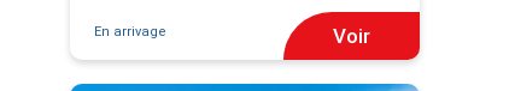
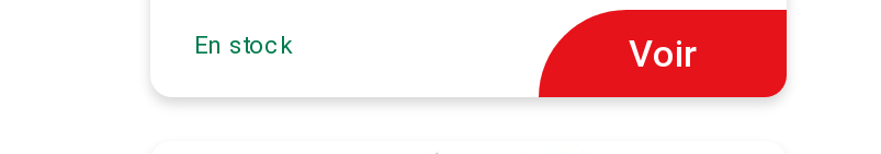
[94,23,166,39] En arrivage -> [194,31,293,59] En stock

